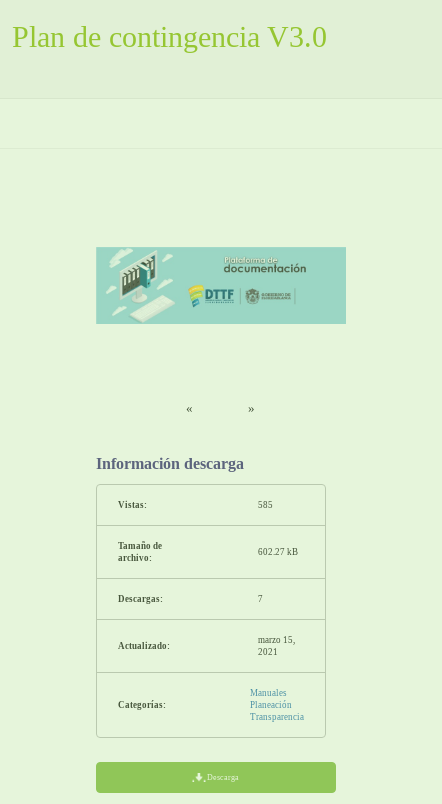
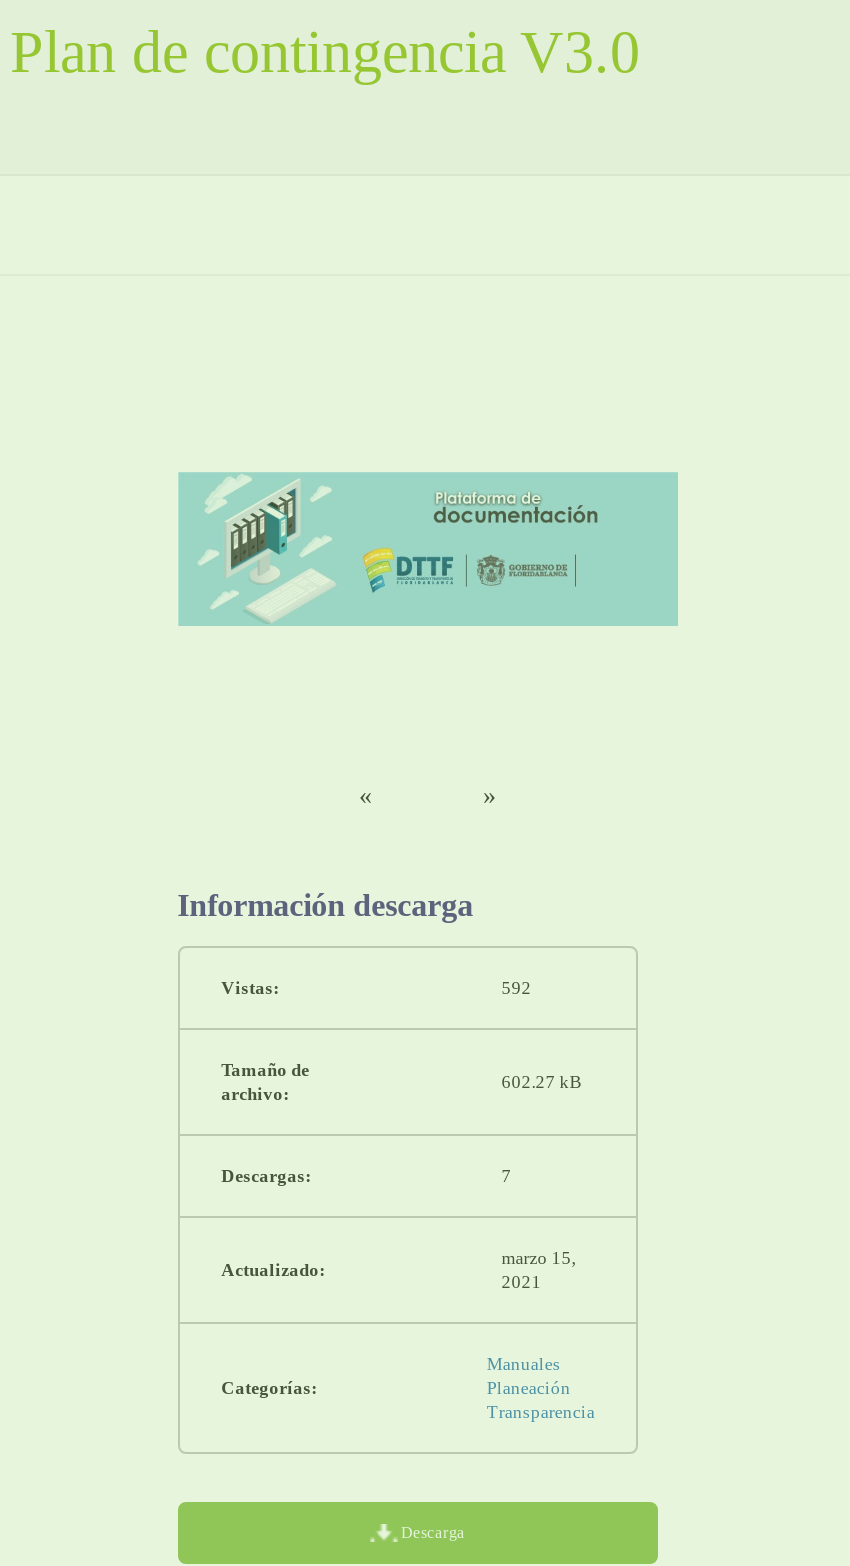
[258,500,273,510] 585 -> [501,979,531,999] 592

